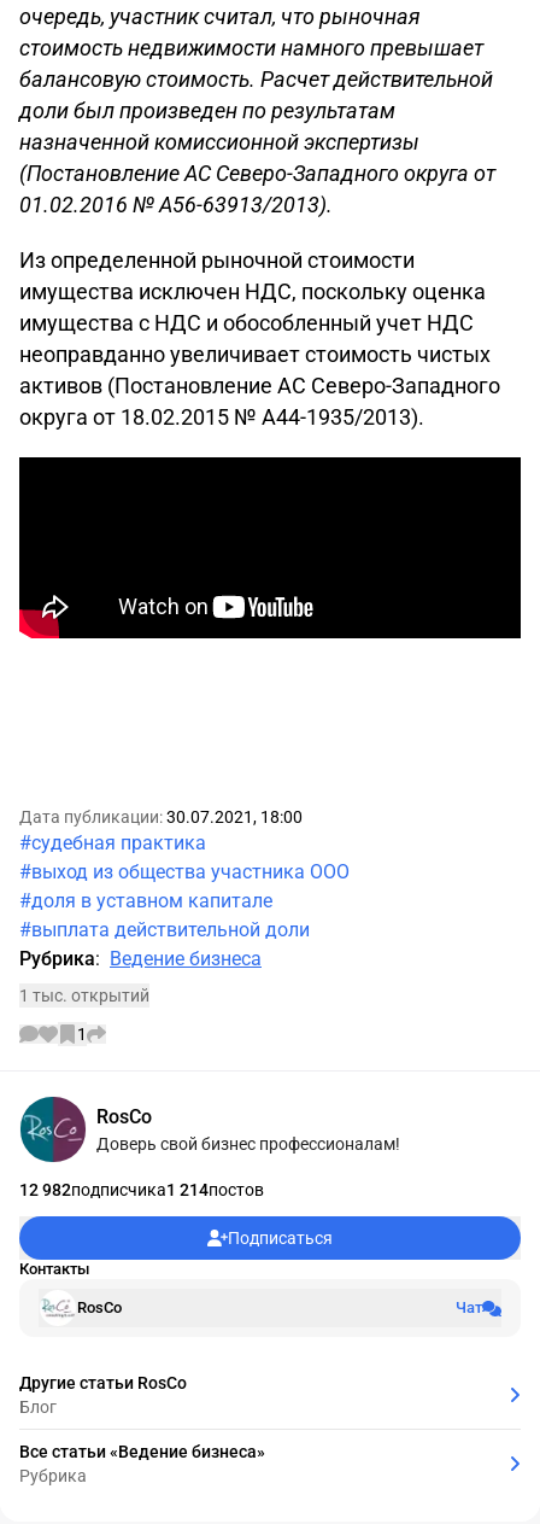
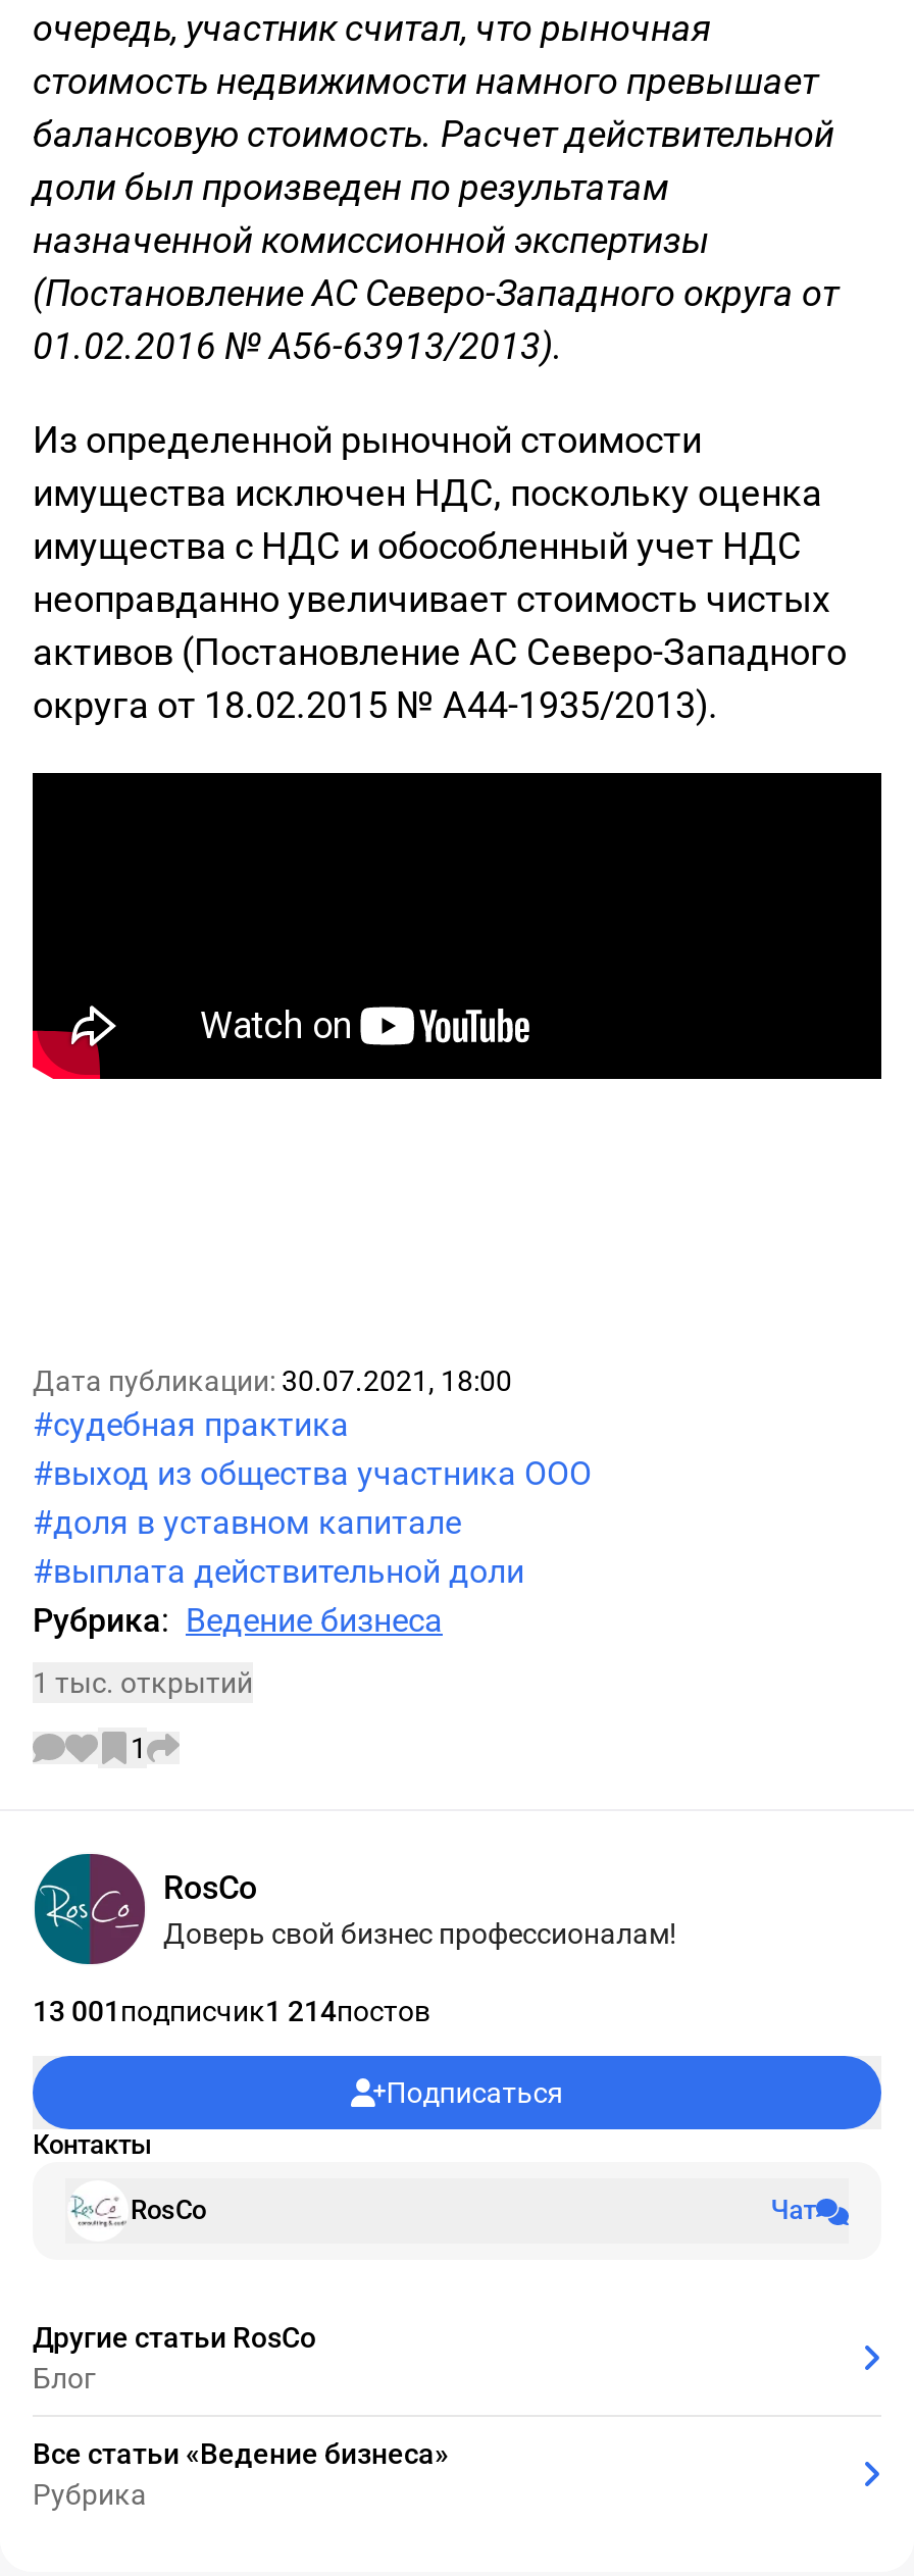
[19,1180,264,1200] 12 982 подписчика1 214постов -> [33,1995,430,2028] 13 001 подписчик1 214постов

